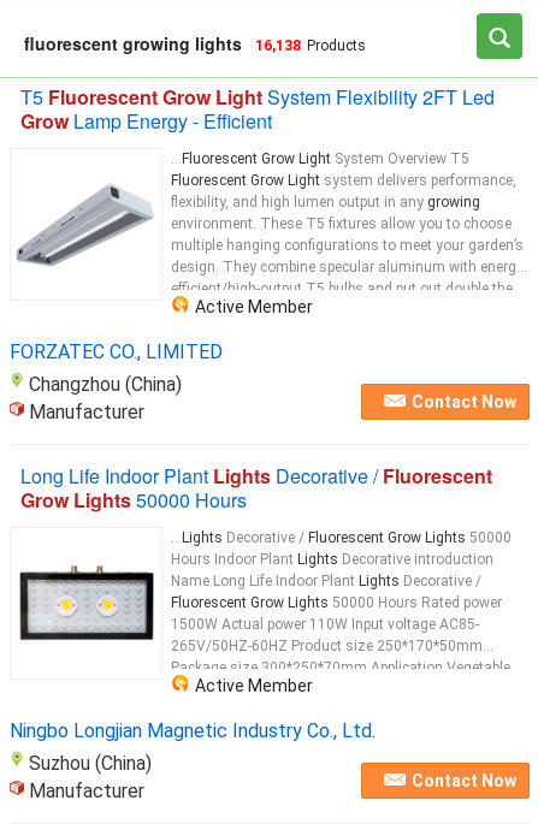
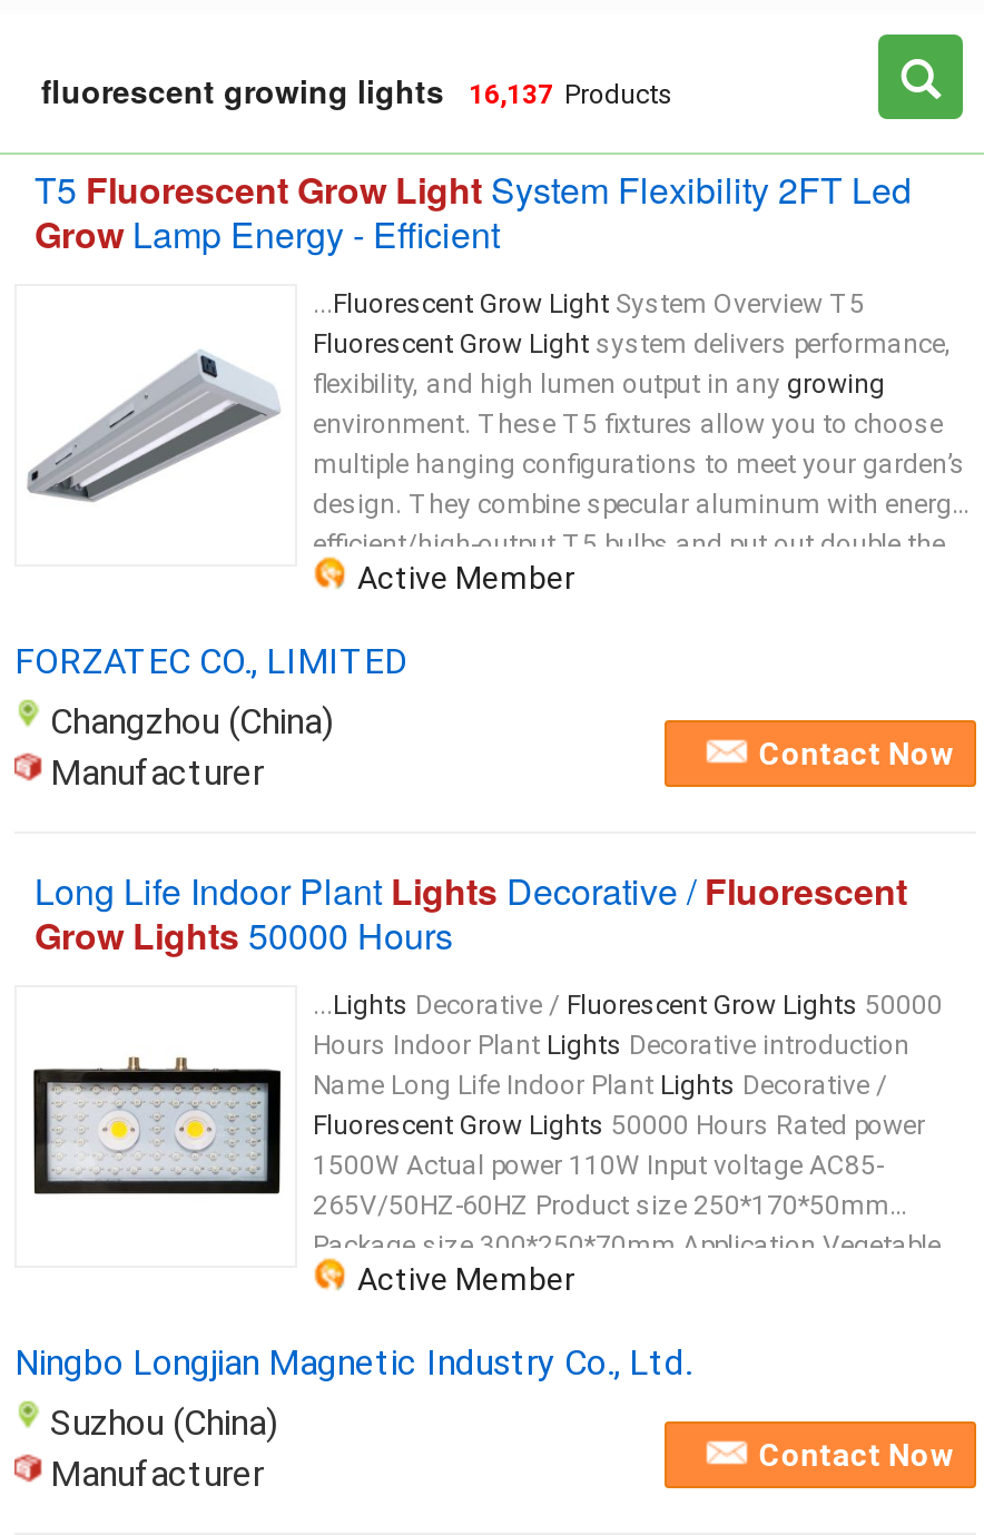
[24,31,366,55] fluorescent growing lights 16,138 Products -> [41,68,673,112] fluorescent growing lights 16,137 Products

